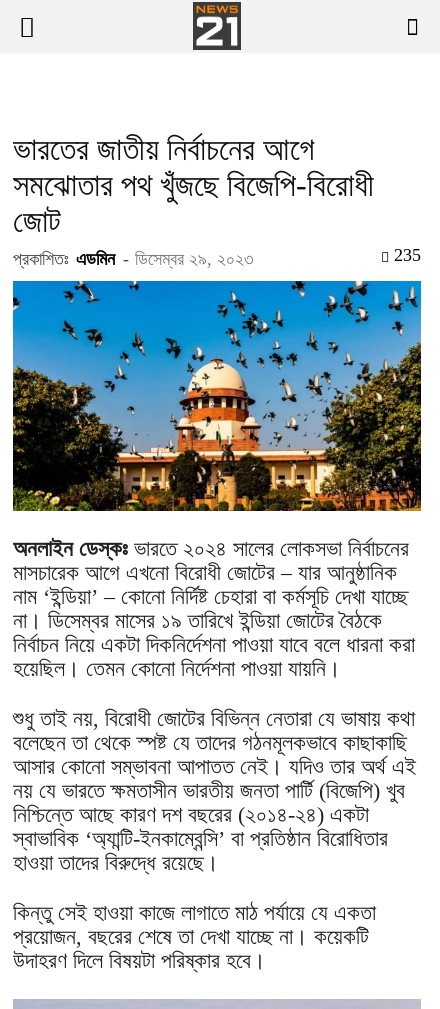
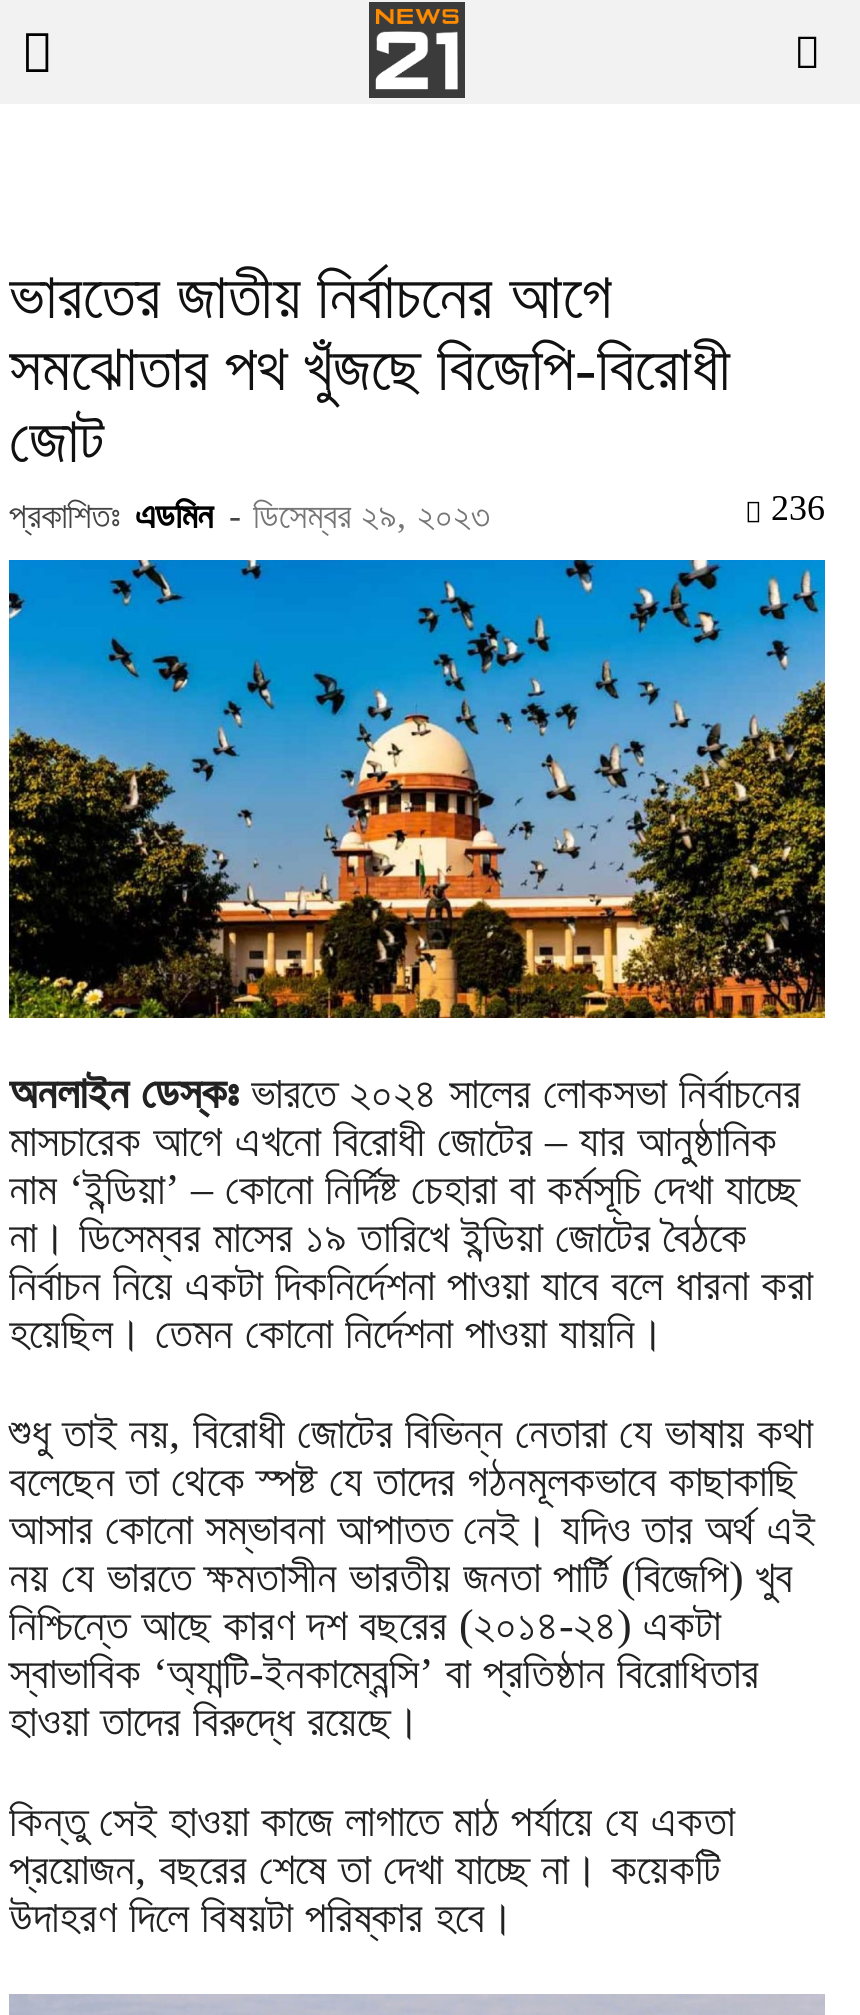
[394,245,421,265] 235 -> [771,488,825,528] 236

